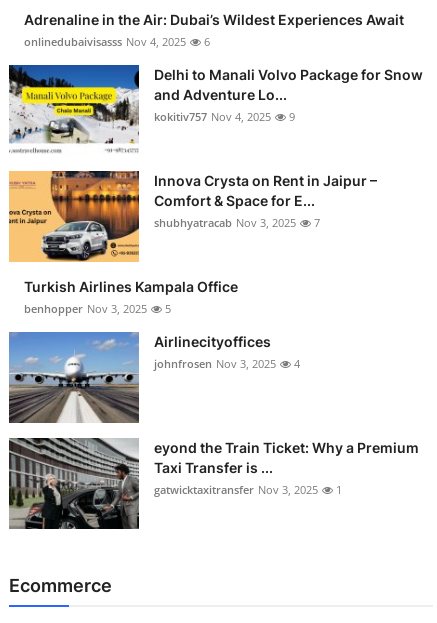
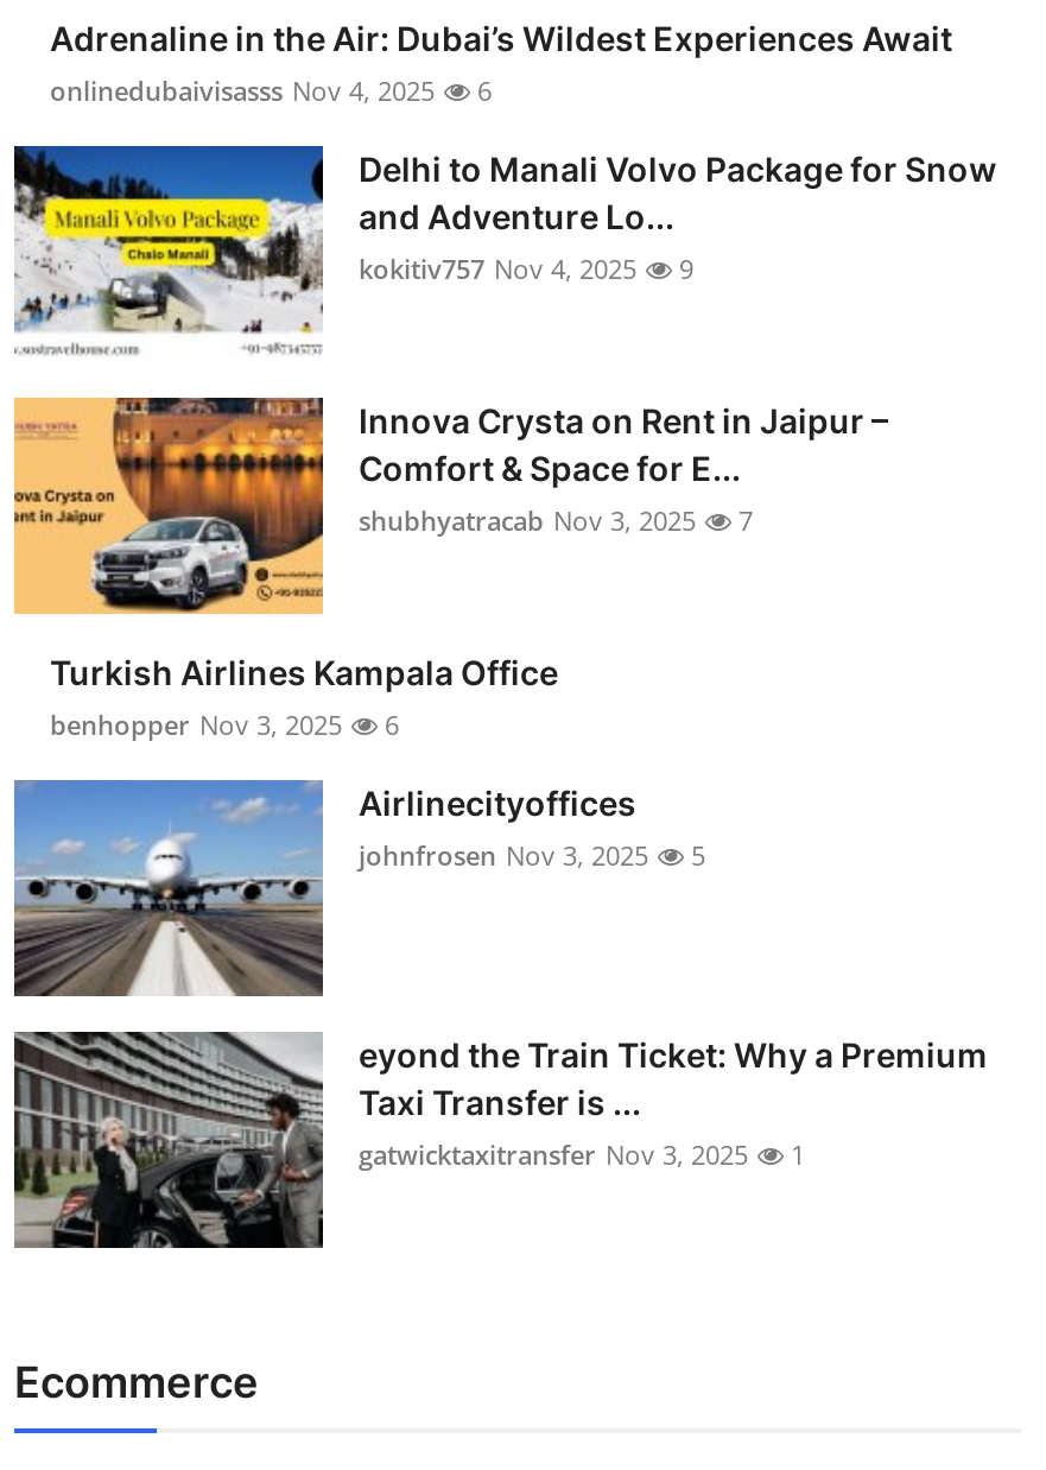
[24,301,171,316] benhopper Nov 3, 2025 5 -> [50,707,399,743] benhopper Nov 3, 2025 6
[154,356,300,371] johnfrosen Nov 3, 2025 4 -> [359,838,705,874] johnfrosen Nov 3, 2025 5

